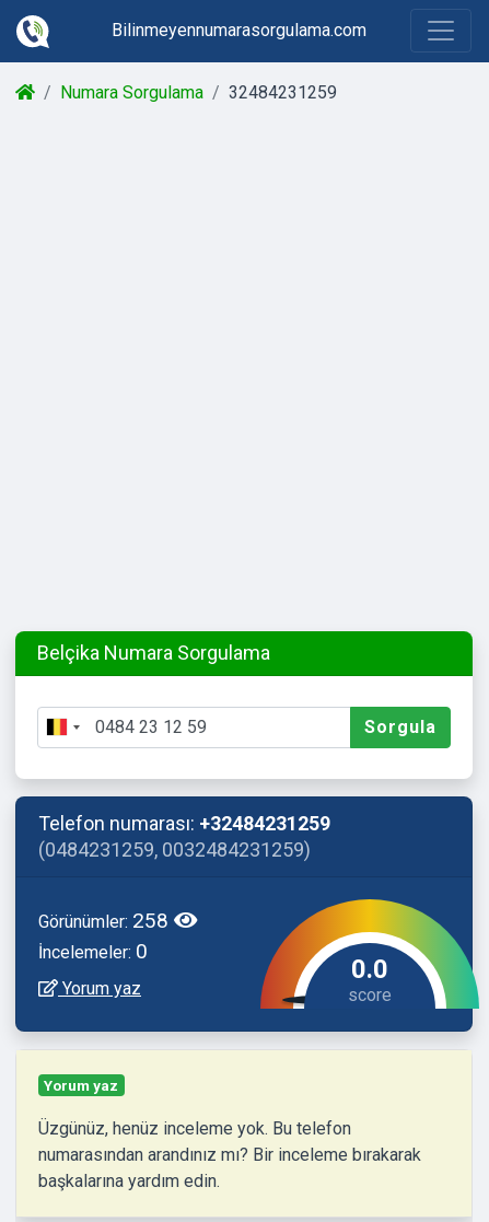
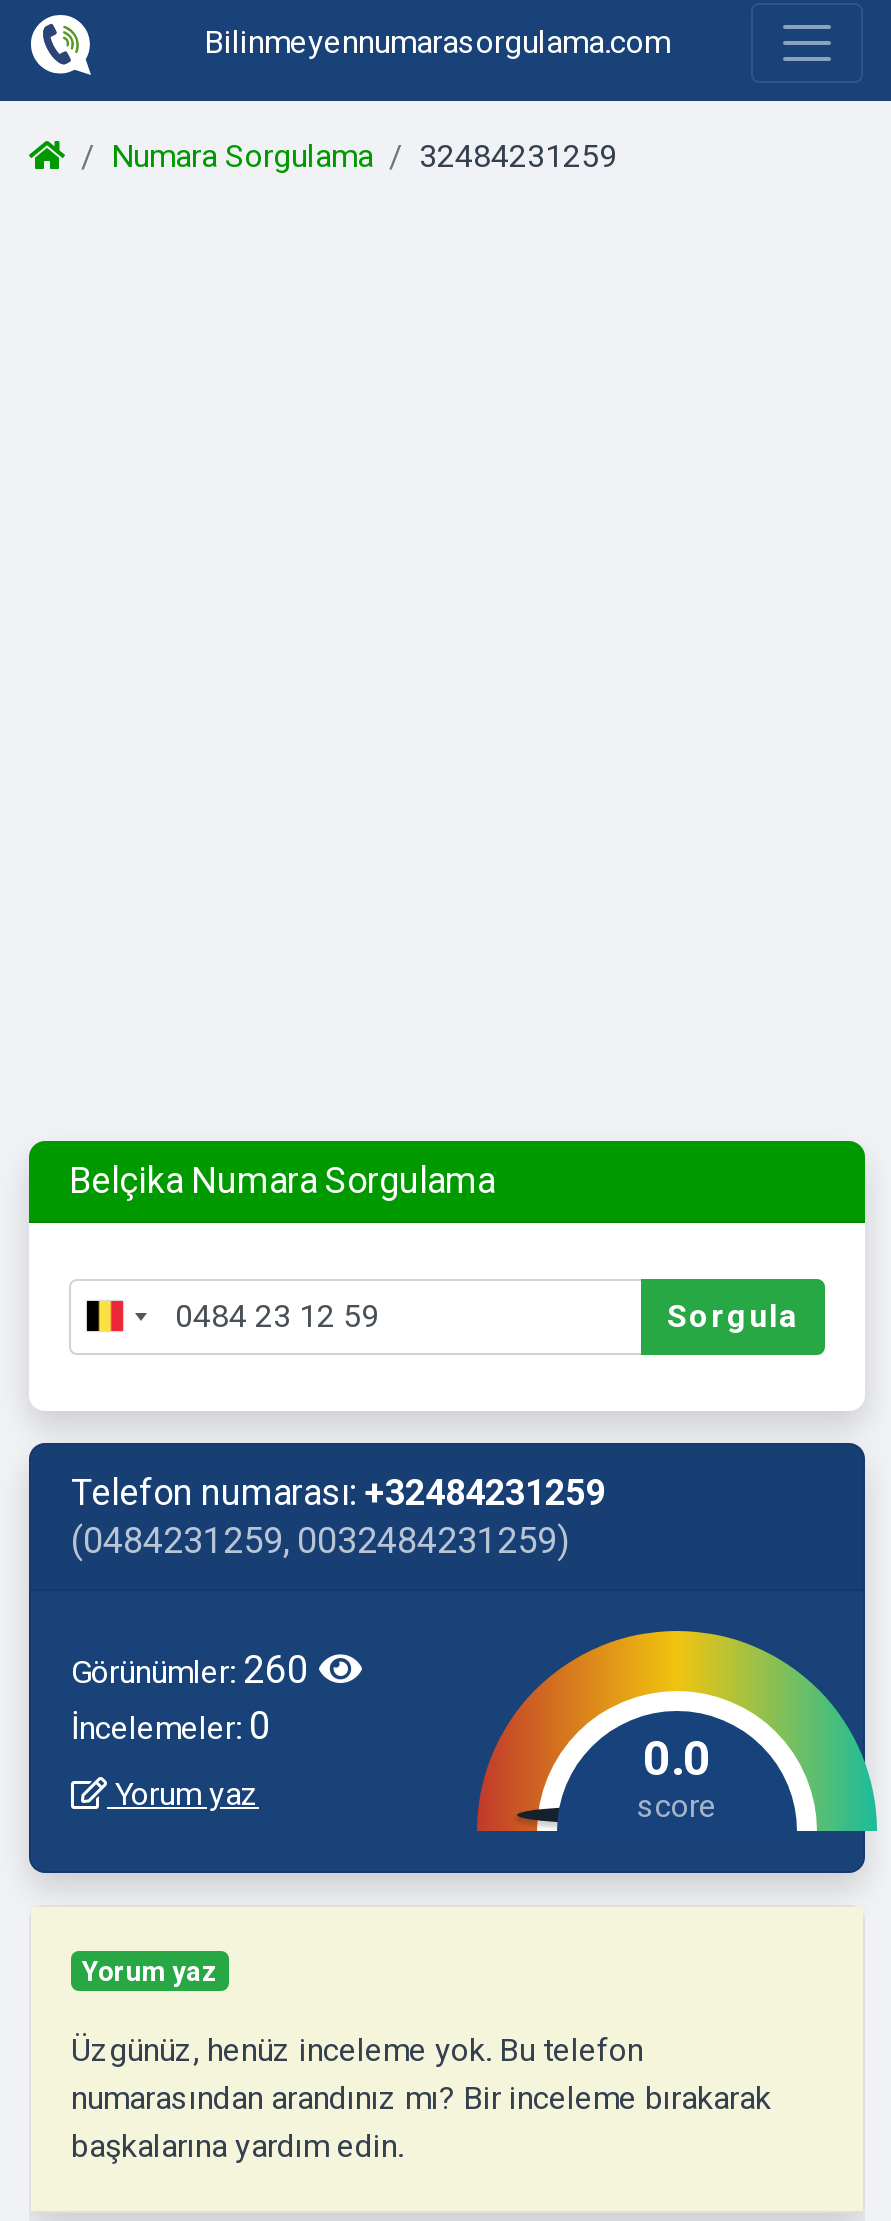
[38,908,174,933] Görünümler: 258 -> [71,1646,319,1692] Görünümler: 260

